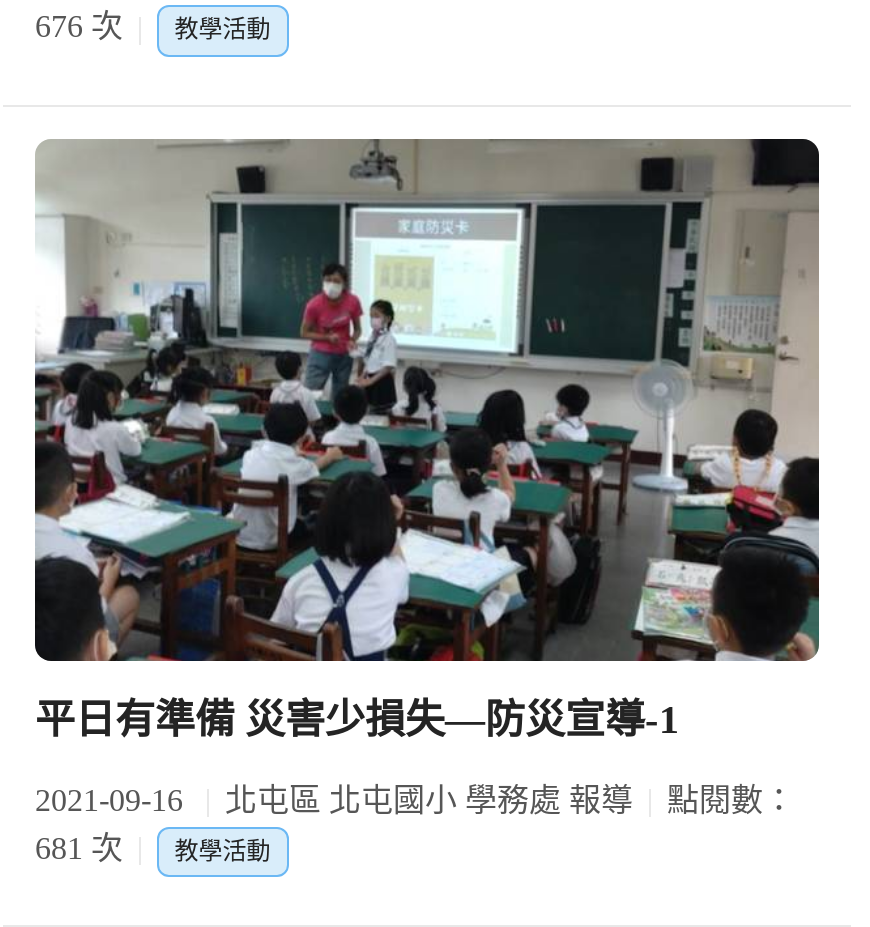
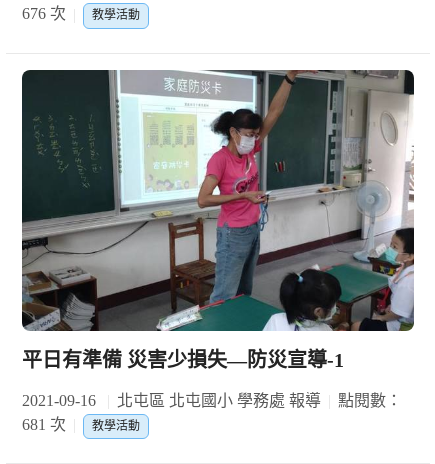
[33,137,821,663] [image] -> [21,70,415,332] [image]

